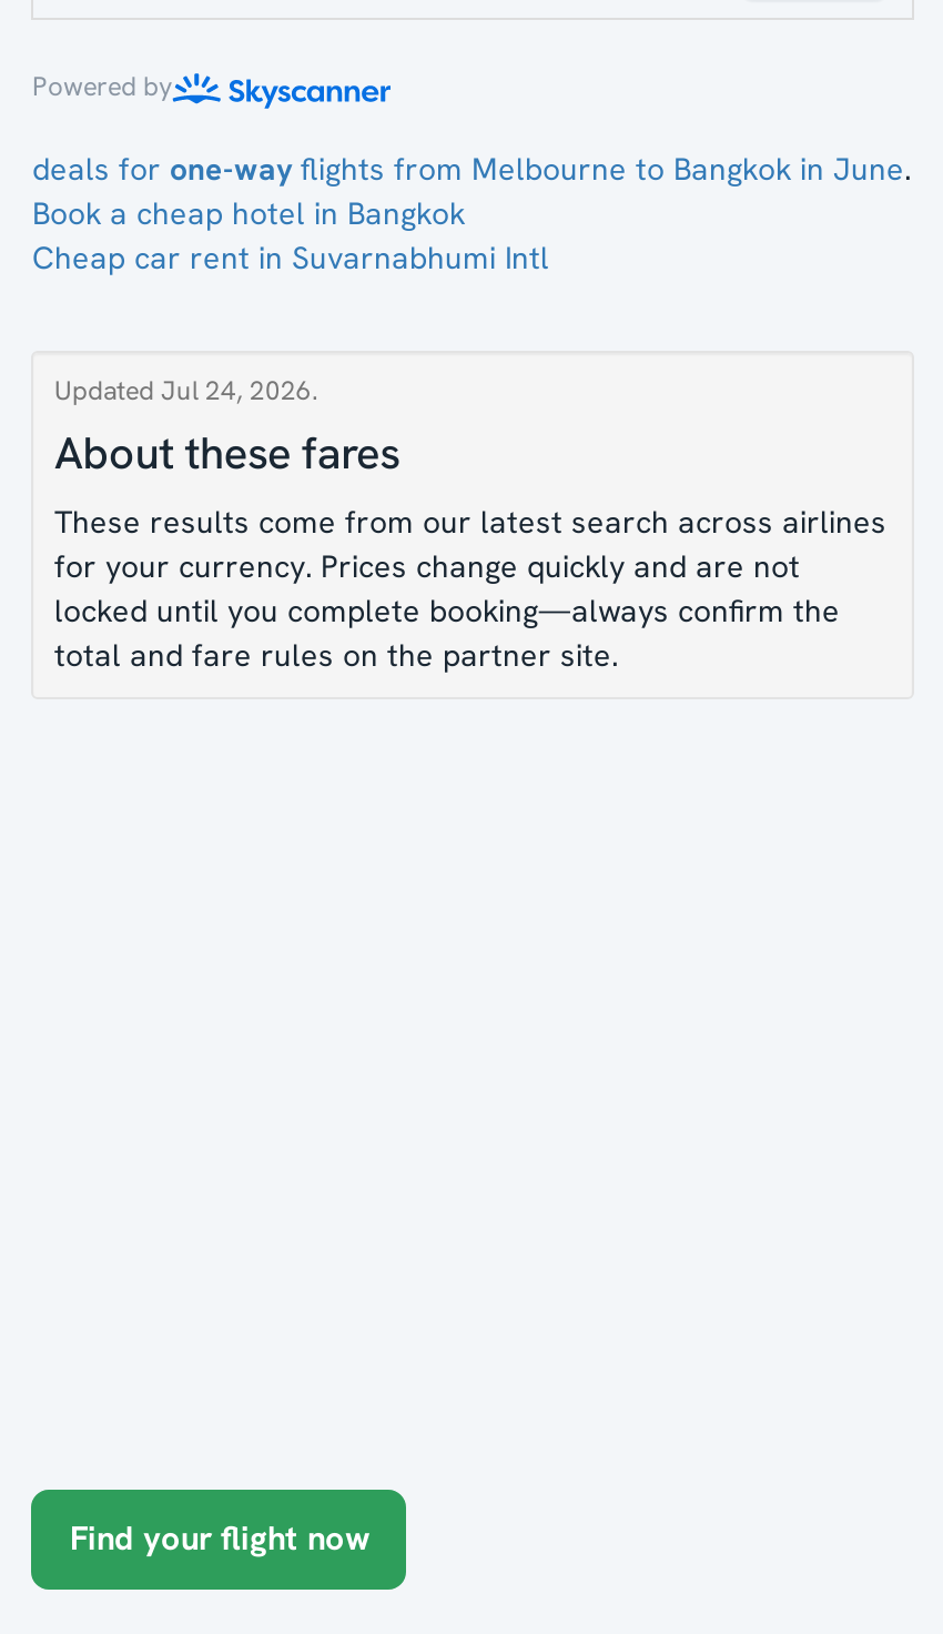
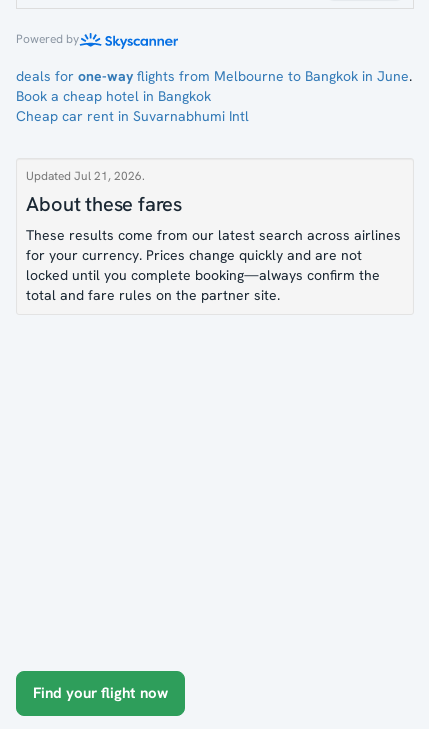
[54,372,318,407] Updated Jul 24, 2026. -> [26,167,145,183] Updated Jul 21, 2026.

